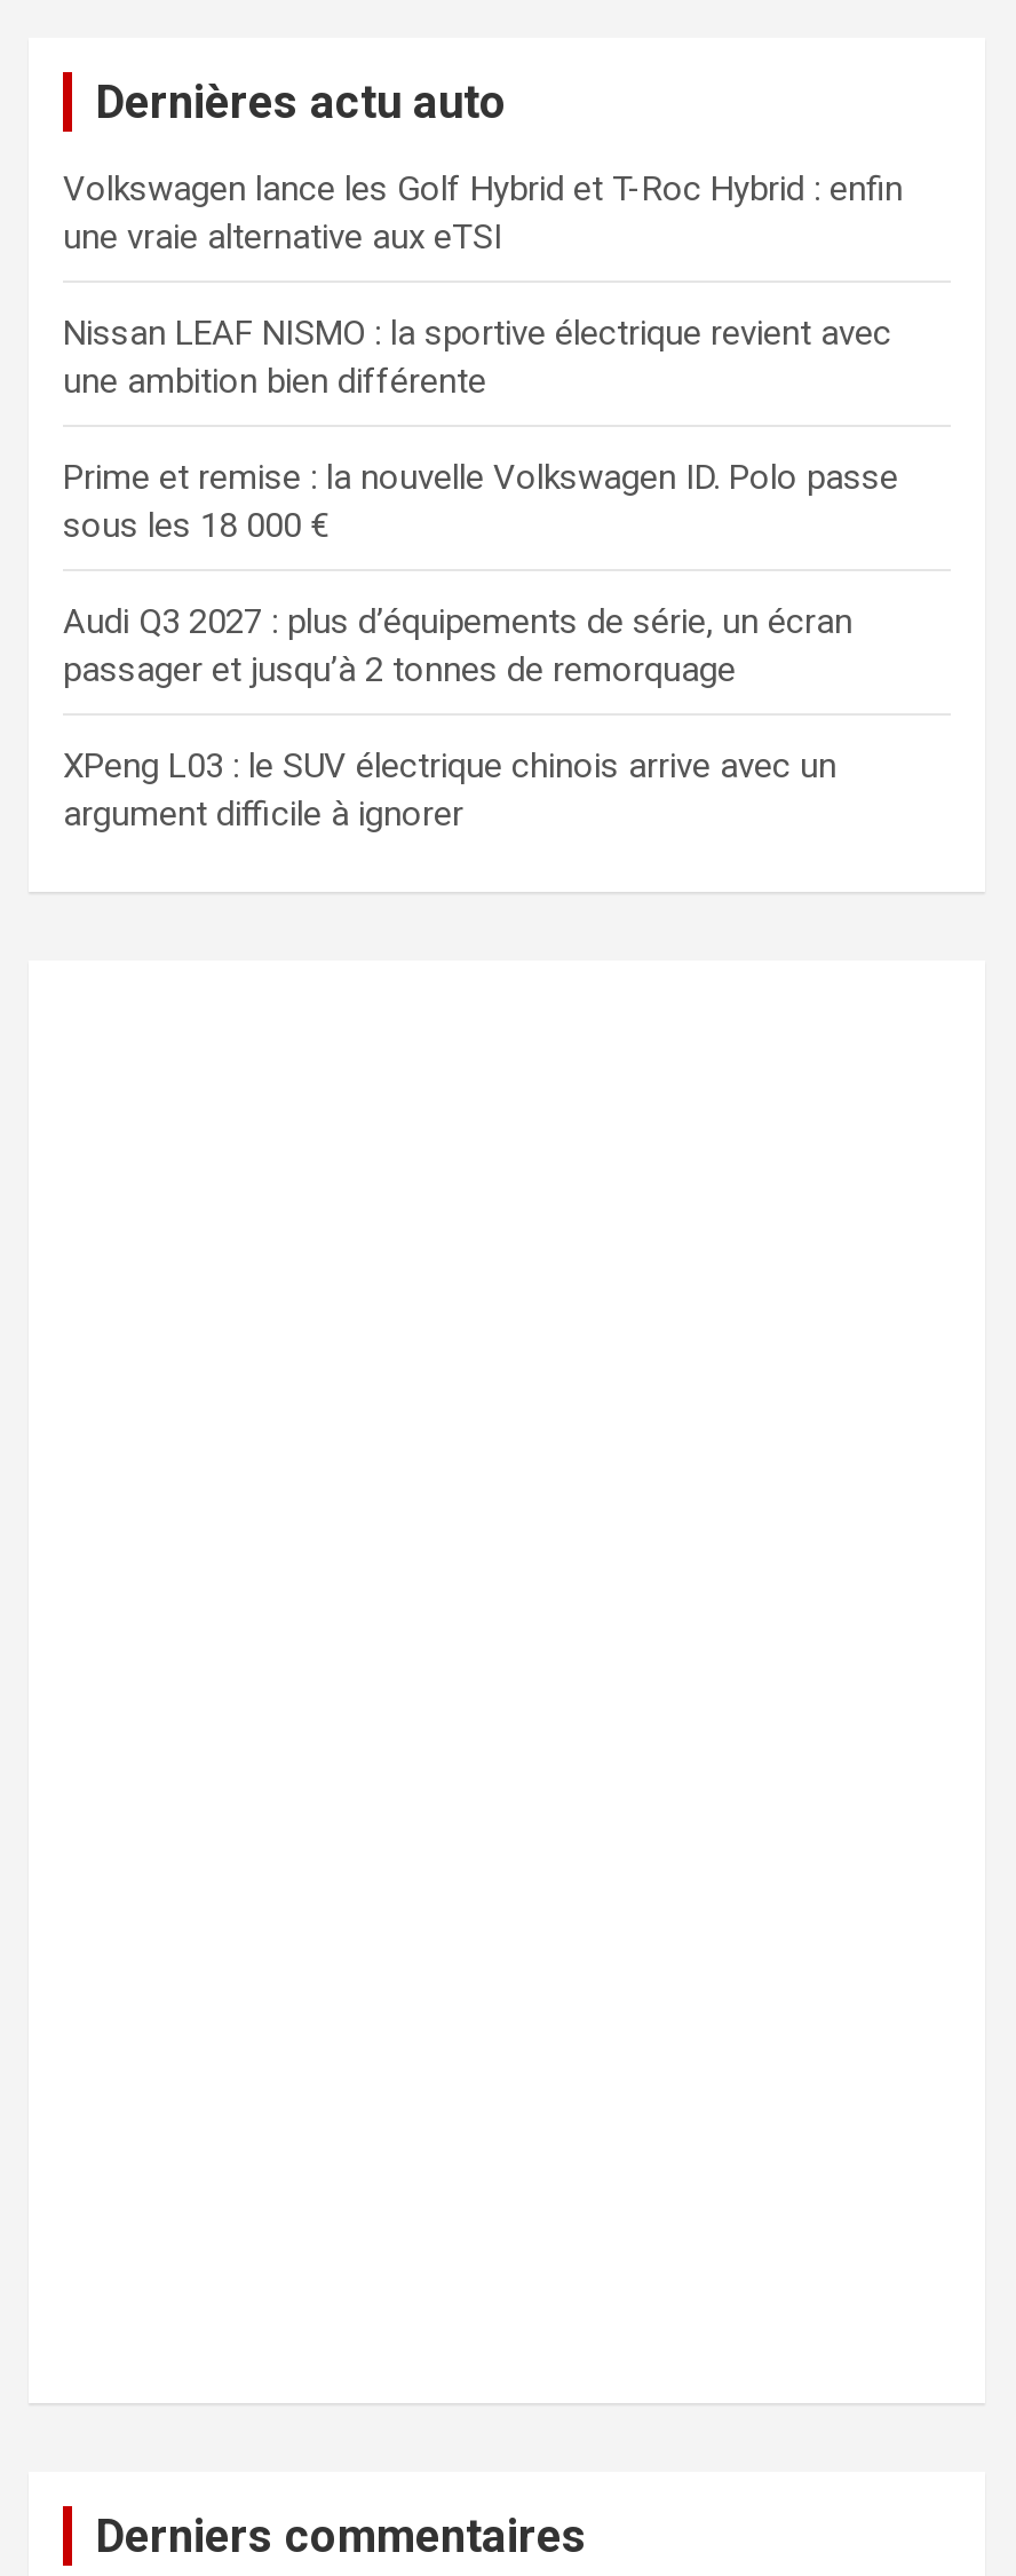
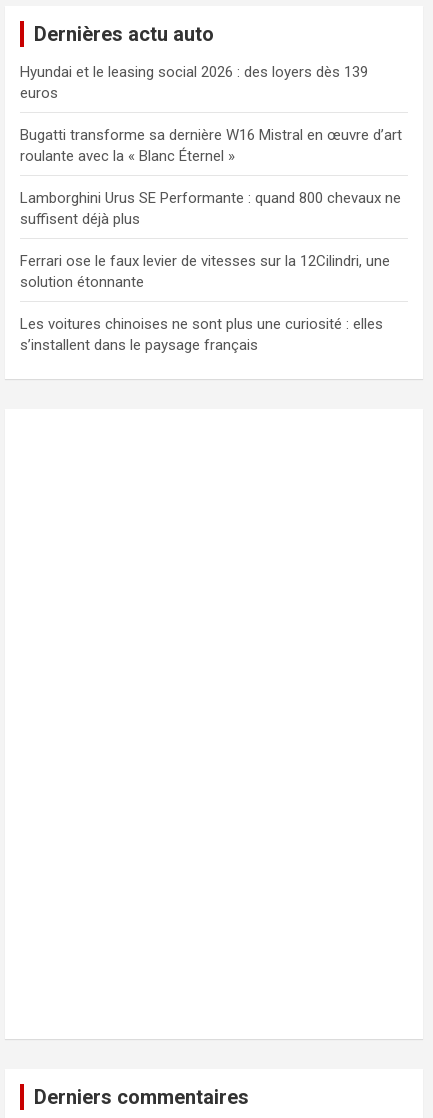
[63,169,903,258] Volkswagen lance les Golf Hybrid et T-Roc Hybrid : enfin | une vraie alternative aux eTSI -> [20,63,368,102] Hyundai et le leasing social 2026 : des loyers dès 139 | euros
[63,313,891,402] Nissan LEAF NISMO : la sportive électrique revient avec | une ambition bien différente -> [20,126,402,165] Bugatti transforme sa dernière W16 Mistral en œuvre d’art | roulante avec la « Blanc Éternel »
[63,457,898,547] Prime et remise : la nouvelle Volkswagen ID. Polo passe | sous les 18 000 € -> [20,189,401,228] Lamborghini Urus SE Performante : quand 800 chevaux ne | suffisent déjà plus
[63,602,852,691] Audi Q3 2027 : plus d’équipements de série, un écran | passager et jusqu’à 2 tonnes de remorquage -> [20,252,390,291] Ferrari ose le faux levier de vitesses sur la 12Cilindri, une | solution étonnante
[63,746,836,835] XPeng L03 : le SUV électrique chinois arrive avec un | argument difficile à ignorer -> [20,315,383,354] Les voitures chinoises ne sont plus une curiosité : elles | s’installent dans le paysage français

